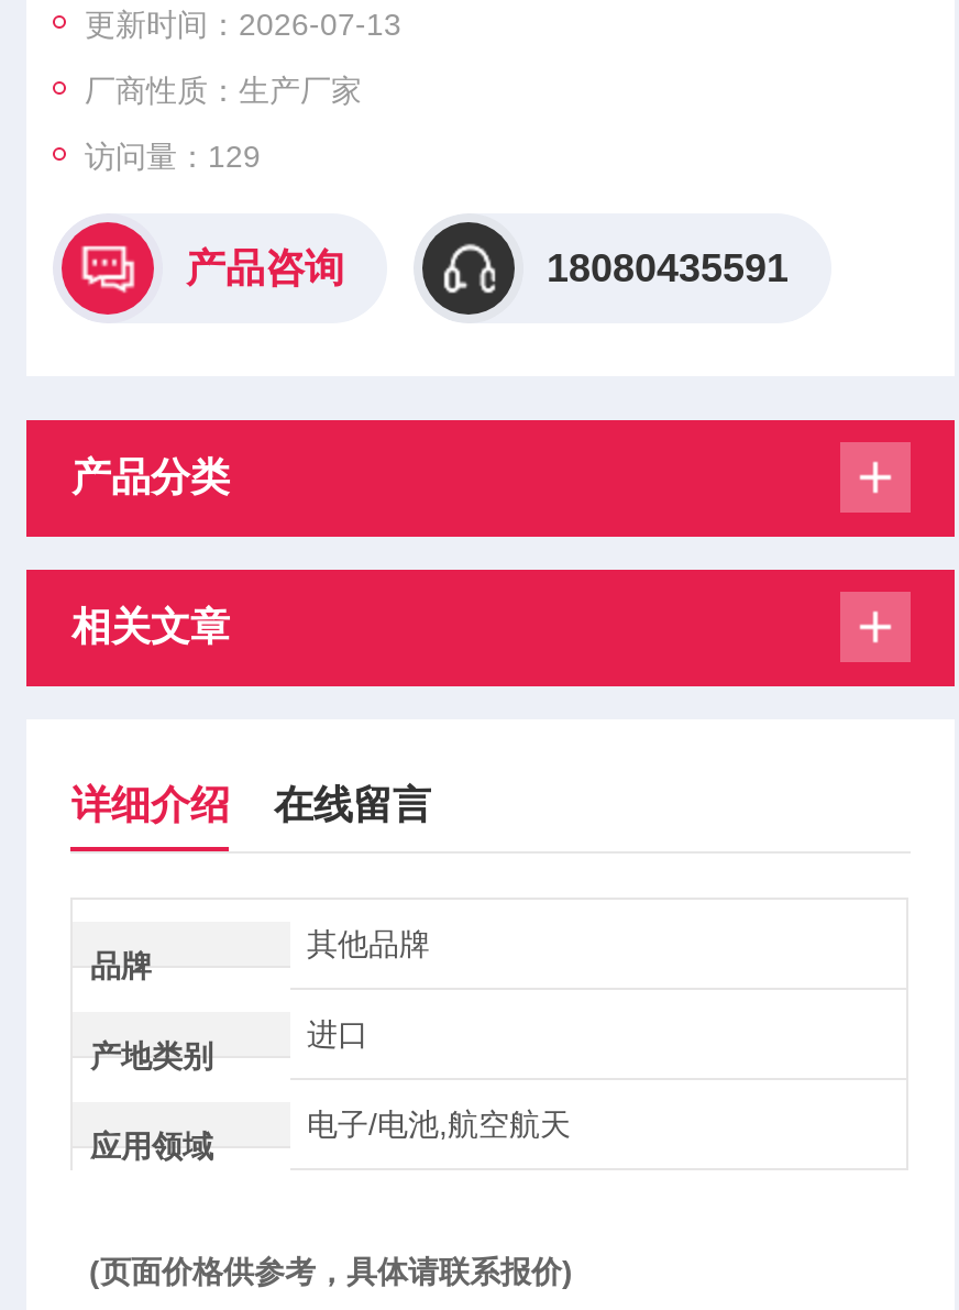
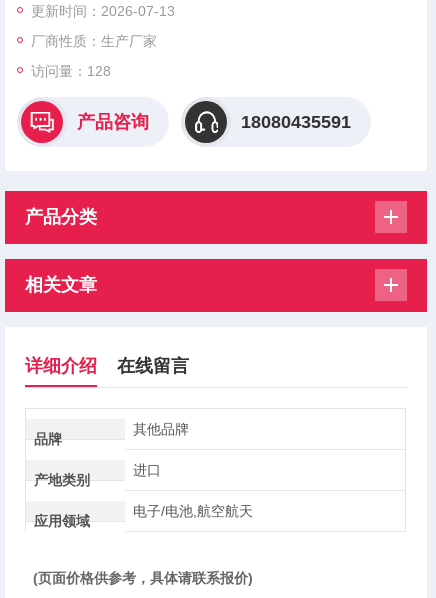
[84,139,260,174] 访问量：129 -> [31,63,111,79] 访问量：128

